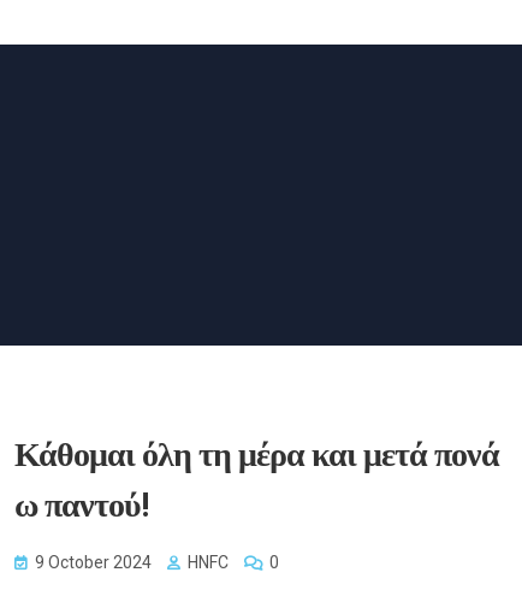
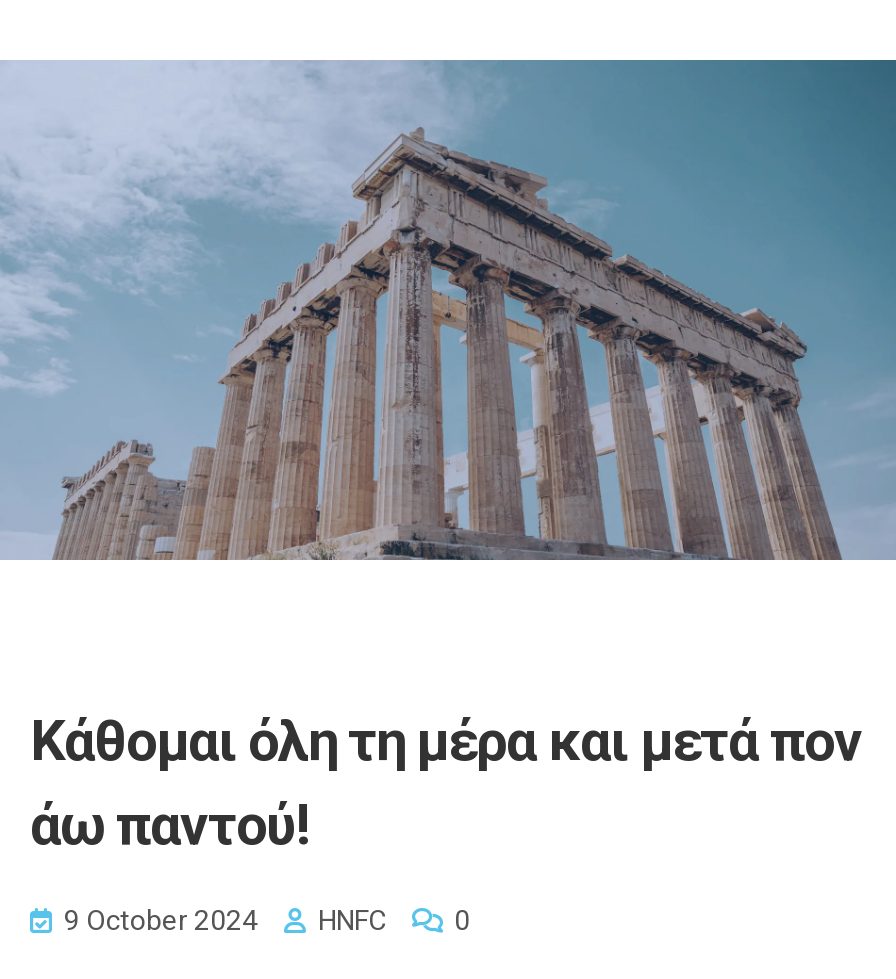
none -> [6,58,890,562] [image]

